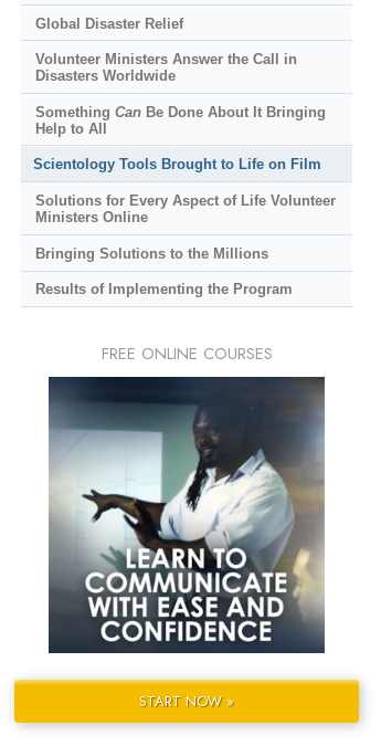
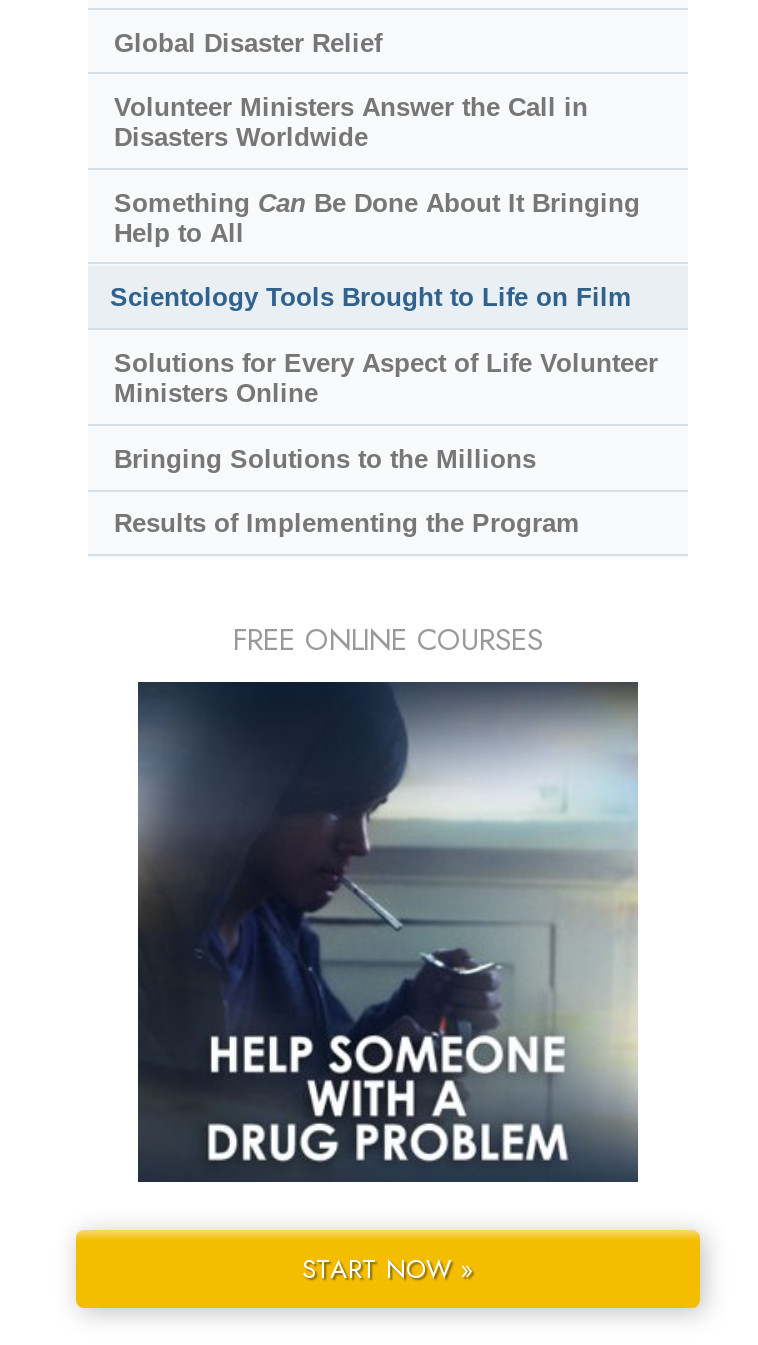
[49,381,324,642] [image] -> [138,688,634,1162] [image]

